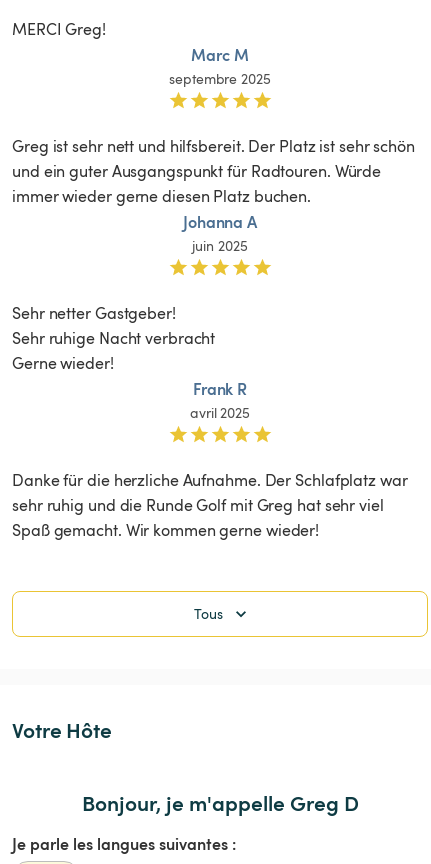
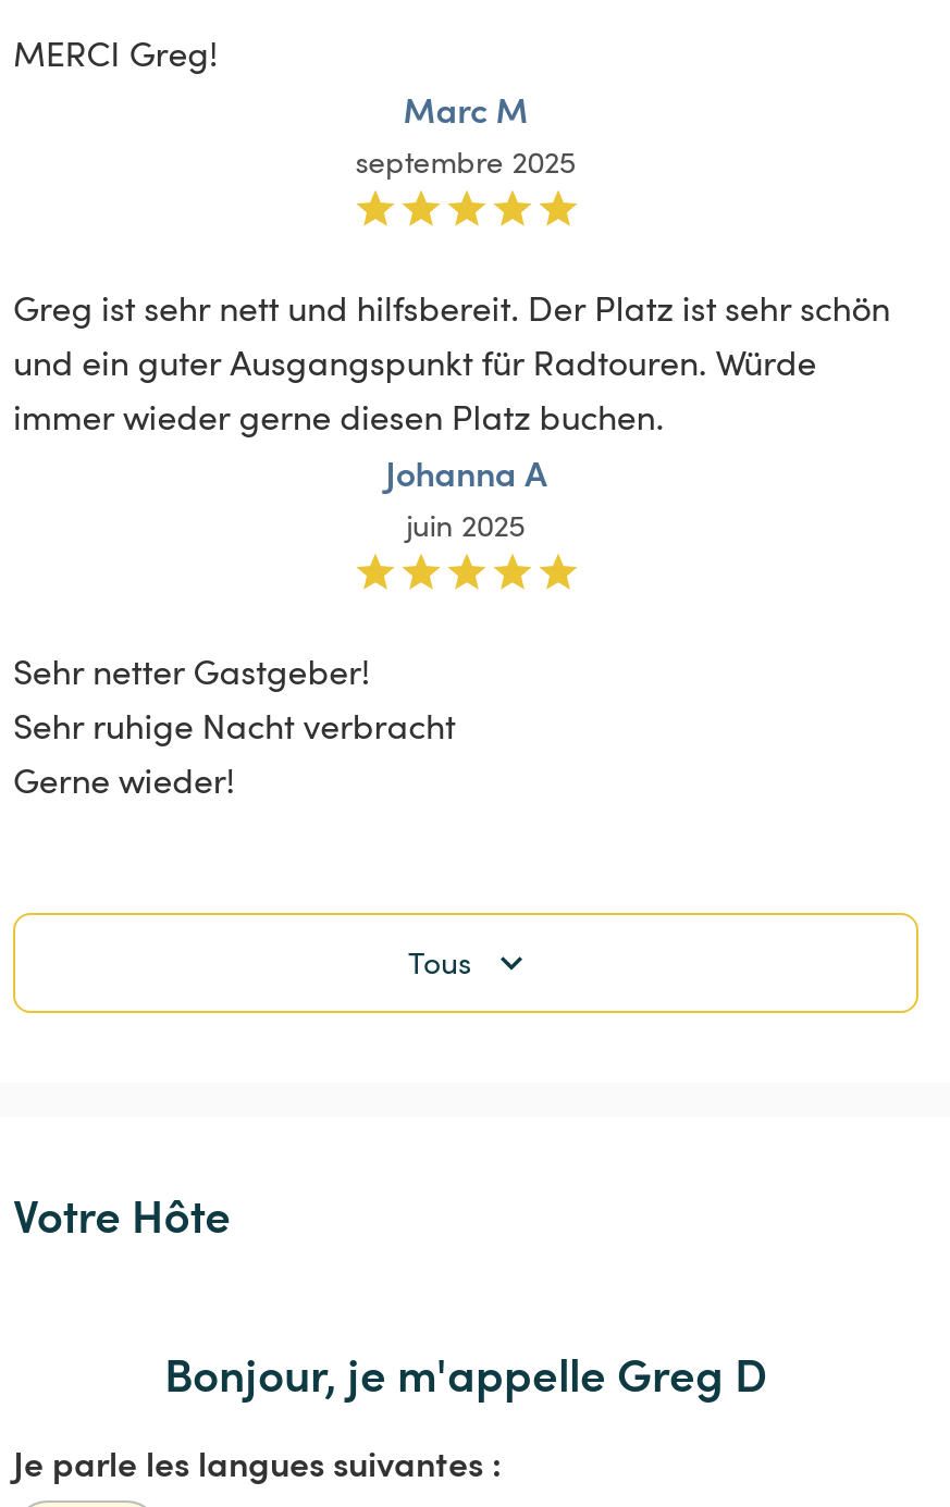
[12,377,412,541] Frank R | avril 2025 | Danke für die herzliche Aufnahme. Der Schlafplatz war | sehr ruhig und die Runde Golf mit Greg hat sehr viel | Spaß gemacht. Wir kommen gerne wieder! -> none

